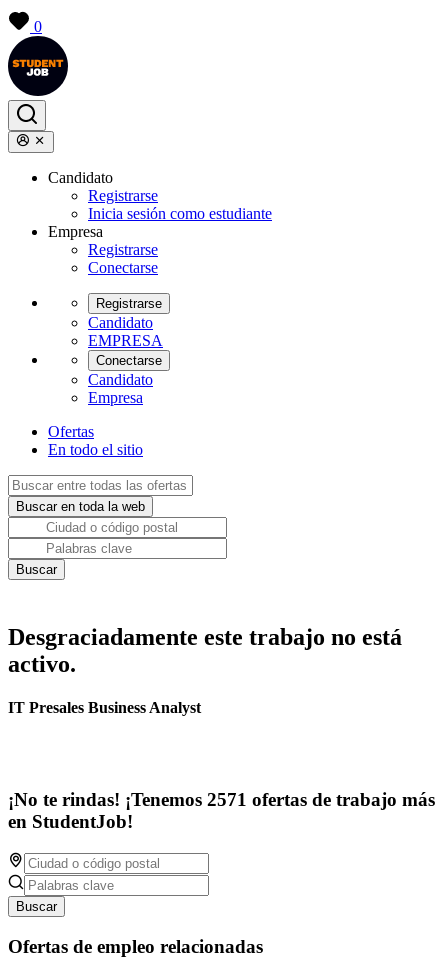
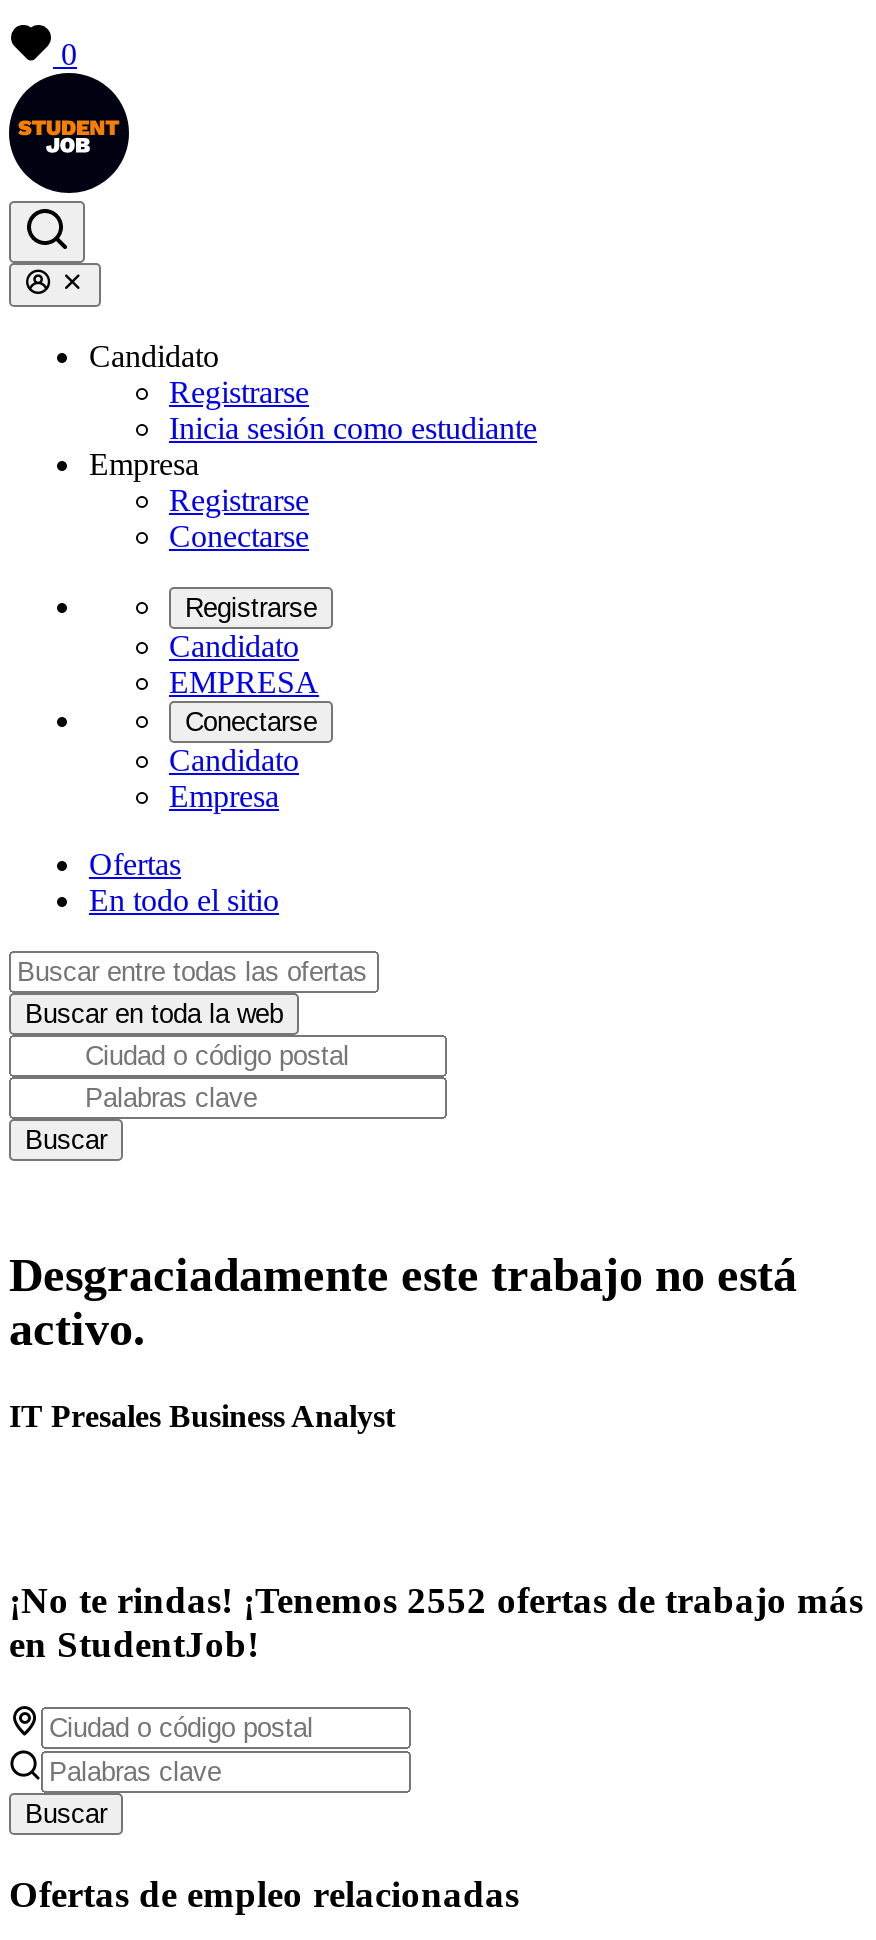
[8,789,435,810] ¡No te rindas! ¡Tenemos 2571 ofertas de trabajo más -> [9,1579,863,1621] ¡No te rindas! ¡Tenemos 2552 ofertas de trabajo más

